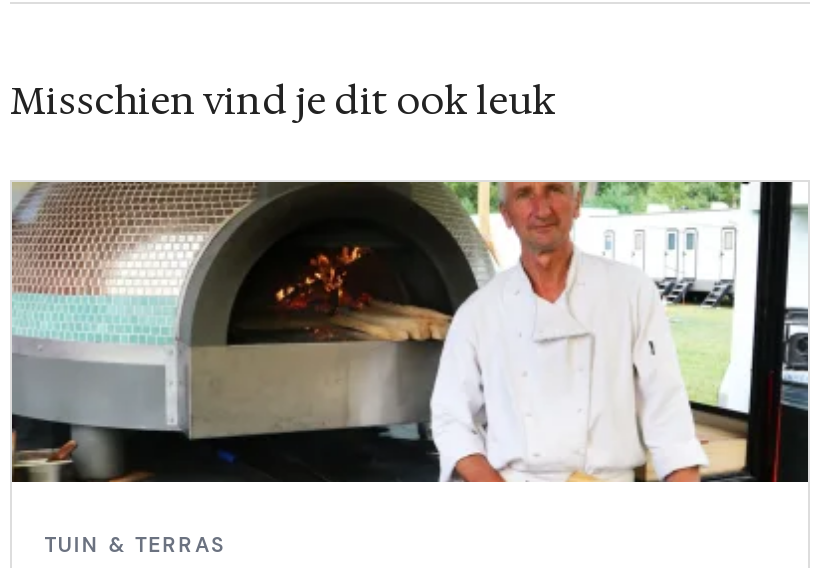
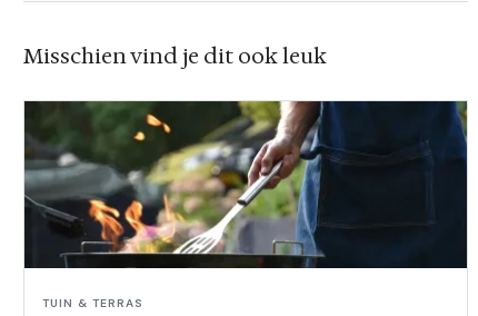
[10,180,810,484] [image] -> [23,100,468,269] [image]

